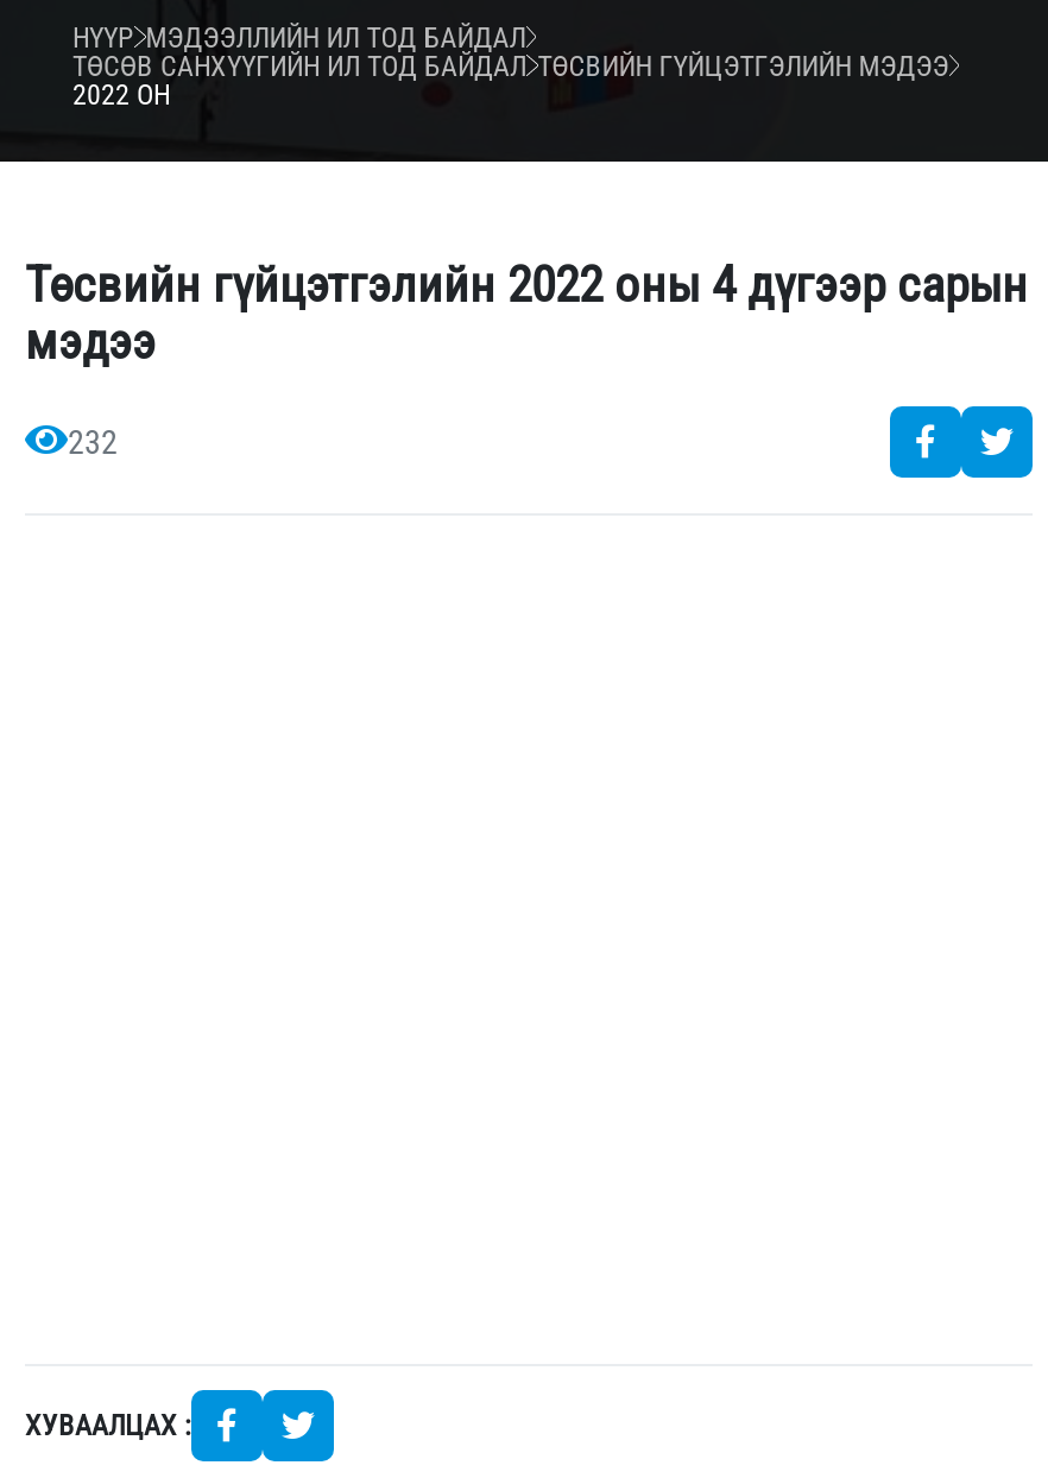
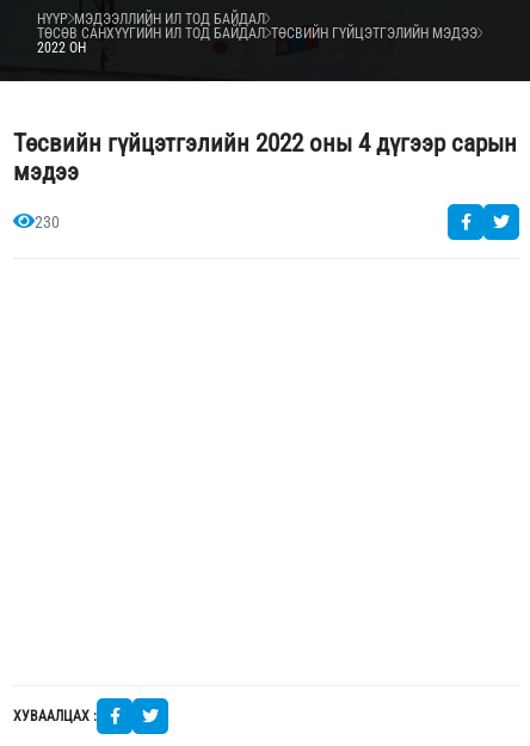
[68,422,118,460] 232 -> [35,212,60,231] 230

